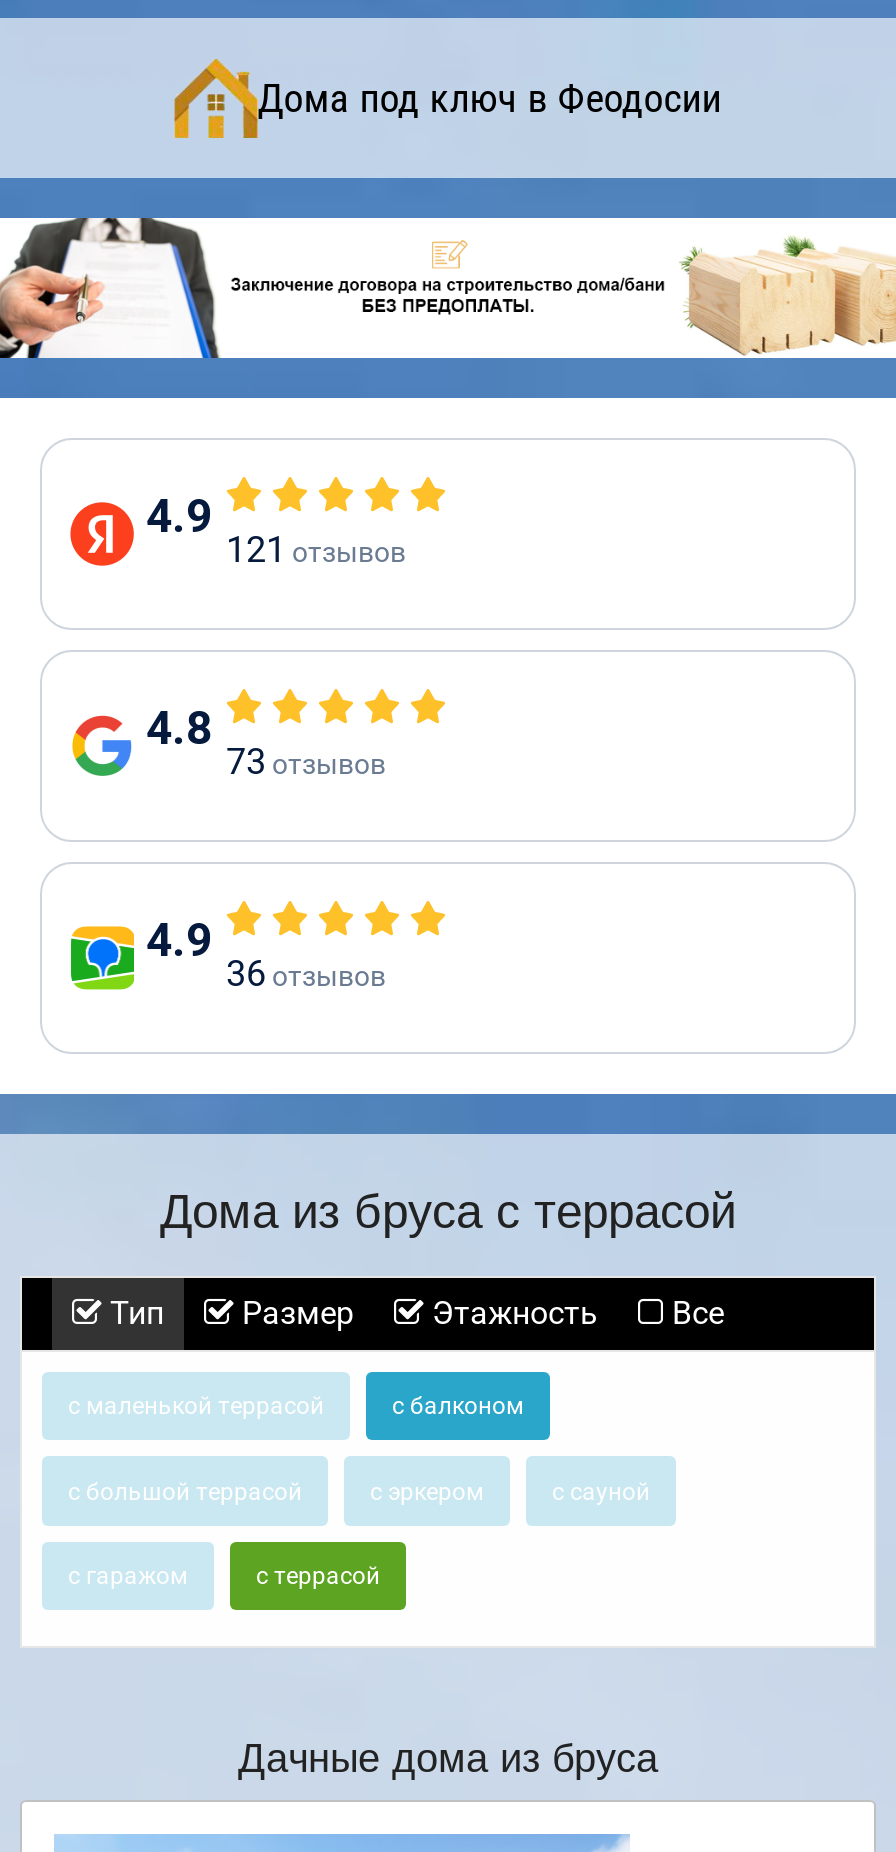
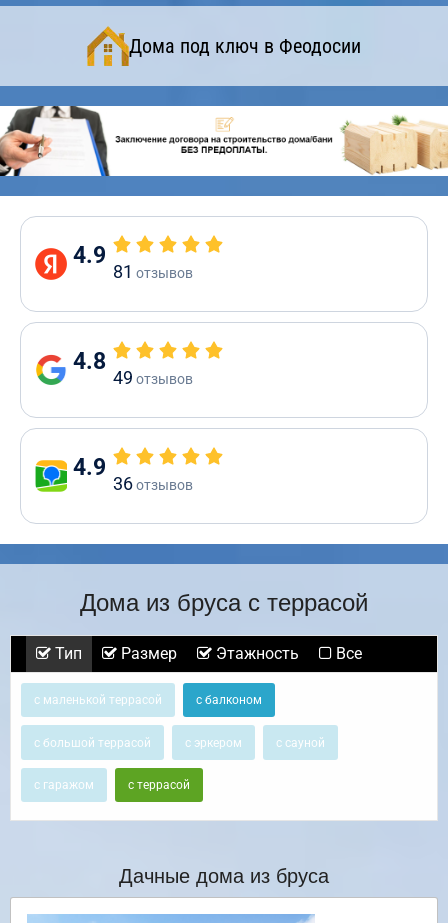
[226,528,406,570] 121 отзывов -> [113,261,193,282] 81 отзывов
[226,740,386,782] 73 отзывов -> [113,367,193,388] 49 отзывов

